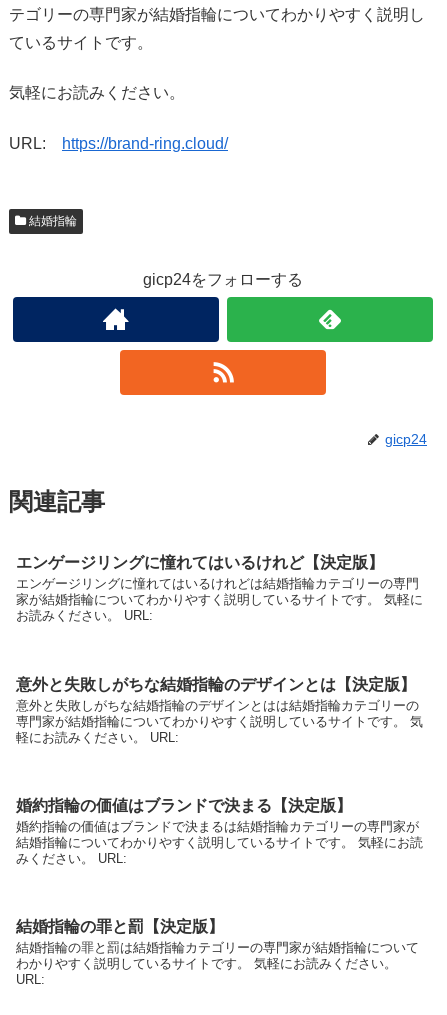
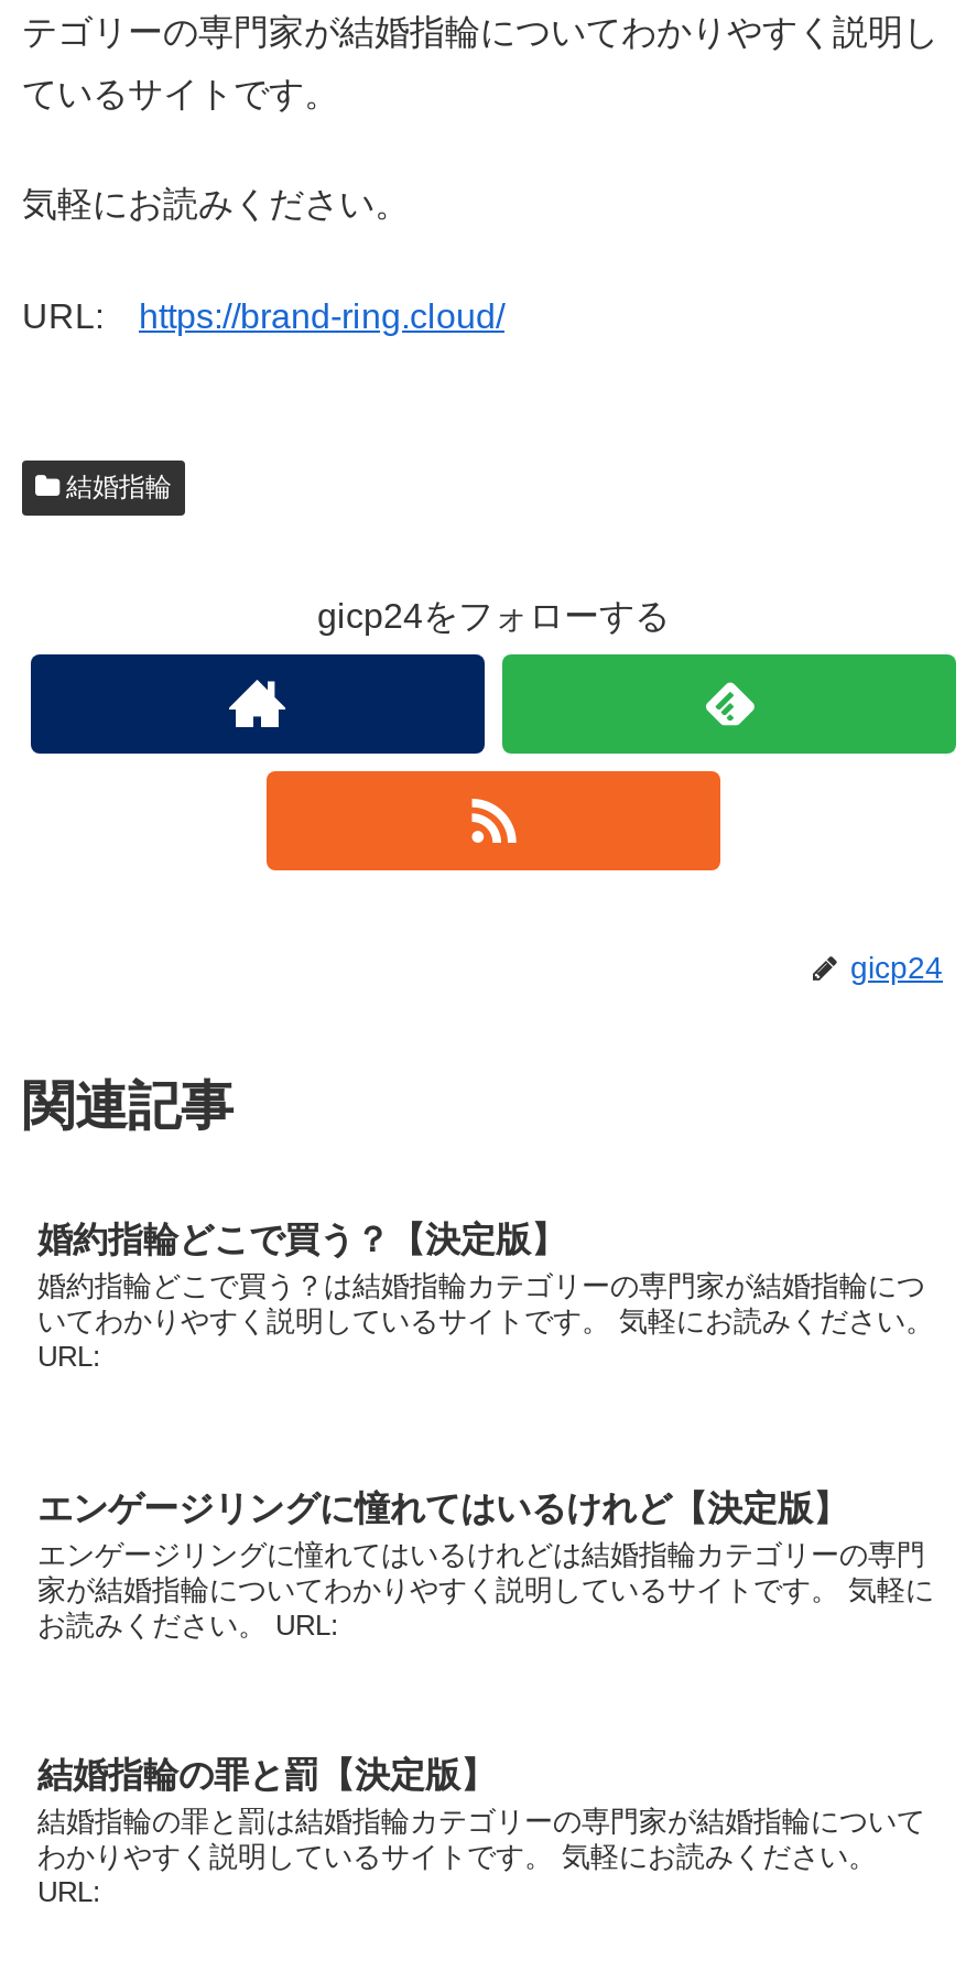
none -> [37,1221,934,1373] 婚約指輪どこで買う？【決定版】 | 婚約指輪どこで買う？は結婚指輪カテゴリーの専門家が結婚指輪につ | いてわかりやすく説明しているサイトです。 気軽にお読みください。 | URL:
moved [16,554,423,623] -> [37,1489,934,1641]: エンゲージリングに憧れてはいるけれど【決定版】 | エンゲージリングに憧れてはいるけれどは結婚指輪カテゴリーの専門 | 家が結婚指輪についてわかりやすく説明しているサイトです。 気軽に | お読みください。 URL:
[16,676,423,745] 意外と失敗しがちな結婚指輪のデザインとは【決定版】 | 意外と失敗しがちな結婚指輪のデザインとはは結婚指輪カテゴリーの | 専門家が結婚指輪についてわかりやすく説明しているサイトです。 気 | 軽にお読みください。 URL: -> none
[16,797,423,866] 婚約指輪の価値はブランドで決まる【決定版】 | 婚約指輪の価値はブランドで決まるは結婚指輪カテゴリーの専門家が | 結婚指輪についてわかりやすく説明しているサイトです。 気軽にお読 | みください。 URL: -> none

